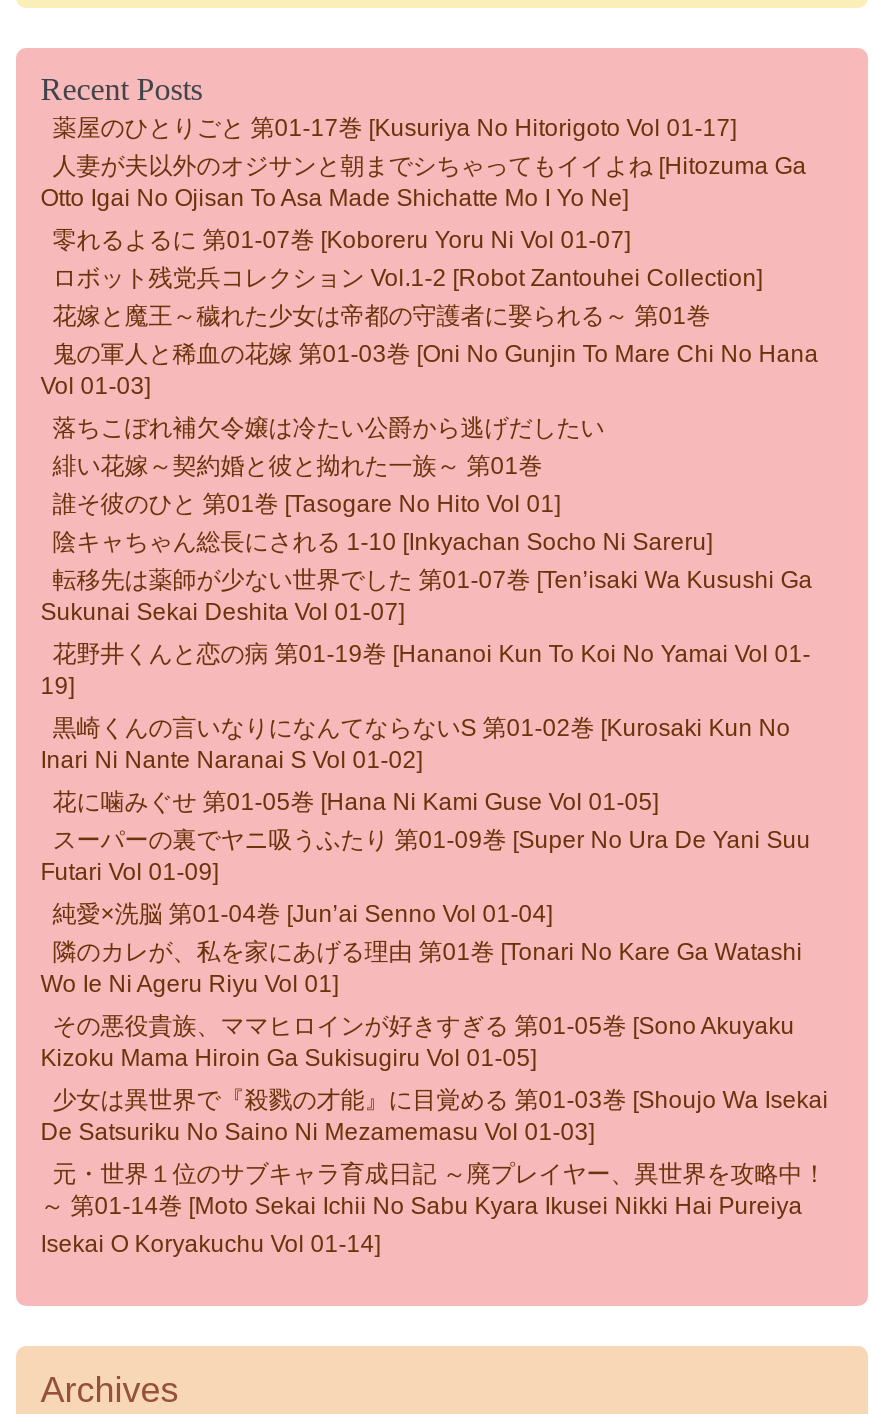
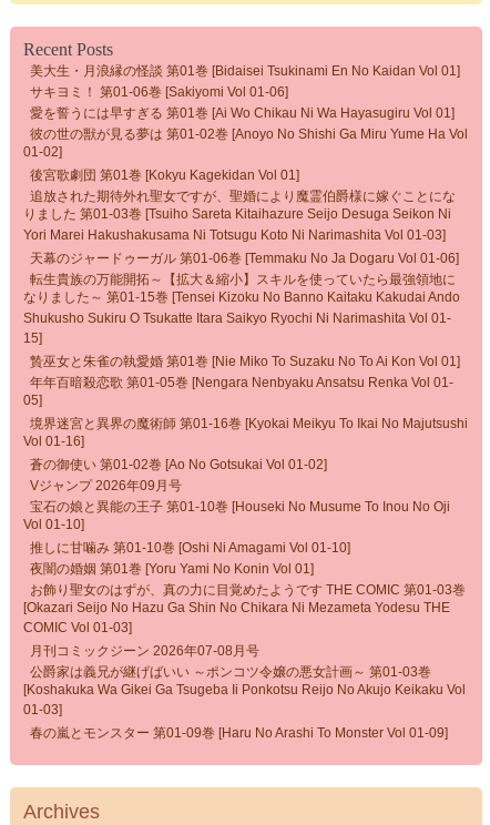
[40,114,828,1264] 薬屋のひとりごと 第01-17巻 [Kusuriya No Hitorigoto Vol 01-17] | 人妻が夫以外のオジサンと朝までシちゃってもイイよね [Hitozuma Ga | Otto Igai No Ojisan To Asa Made Shichatte Mo I Yo Ne] | 零れるよるに 第01-07巻 [Koboreru Yoru Ni Vol 01-07] | ロボット残党兵コレクション Vol.1-2 [Robot Zantouhei Collection] | 花嫁と魔王～穢れた少女は帝都の守護者に娶られる～ 第01巻 | 鬼の軍人と稀血の花嫁 第01-03巻 [Oni No Gunjin To Mare Chi No Hana | Vol 01-03] | 落ちこぼれ補欠令嬢は冷たい公爵から逃げだしたい | 緋い花嫁～契約婚と彼と拗れた一族～ 第01巻 | 誰そ彼のひと 第01巻 [Tasogare No Hito Vol 01] | 陰キャちゃん総長にされる 1-10 [Inkyachan Socho Ni Sareru] | 転移先は薬師が少ない世界でした 第01-07巻 [Ten’isaki Wa Kusushi Ga | Sukunai Sekai Deshita Vol 01-07] | 花野井くんと恋の病 第01-19巻 [Hananoi Kun To Koi No Yamai Vol 01- | 19] | 黒崎くんの言いなりになんてならないS 第01-02巻 [Kurosaki Kun No | Inari Ni Nante Naranai S Vol 01-02] | 花に噛みぐせ 第01-05巻 [Hana Ni Kami Guse Vol 01-05] | スーパーの裏でヤニ吸うふたり 第01-09巻 [Super No Ura De Yani Suu | Futari Vol 01-09] | 純愛×洗脳 第01-04巻 [jun’ai Senno Vol 01-04] | 隣のカレが、私を家にあげる理由 第01巻 [Tonari No Kare Ga Watashi | Wo Ie Ni Ageru Riyu Vol 01] | その悪役貴族、ママヒロインが好きすぎる 第01-05巻 [Sono Akuyaku | Kizoku Mama Hiroin Ga Sukisugiru Vol 01-05] | 少女は異世界で『殺戮の才能』に目覚める 第01-03巻 [Shoujo Wa Isekai | De Satsuriku No Saino Ni Mezamemasu Vol 01-03] | 元・世界１位のサブキャラ育成日記 ～廃プレイヤー、異世界を攻略中！ | ～ 第01-14巻 [Moto Sekai Ichii No Sabu Kyara Ikusei Nikki Hai Pureiya | Isekai O Koryakuchu Vol 01-14] -> [24,63,468,741] 美大生・月浪縁の怪談 第01巻 [Bidaisei Tsukinami En No Kaidan Vol 01] | サキヨミ！ 第01-06巻 [Sakiyomi Vol 01-06] | 愛を誓うには早すぎる 第01巻 [Ai Wo Chikau Ni Wa Hayasugiru Vol 01] | 彼の世の獣が見る夢は 第01-02巻 [Anoyo No Shishi Ga Miru Yume Ha Vol | 01-02] | 後宮歌劇団 第01巻 [Kokyu Kagekidan Vol 01] | 追放された期待外れ聖女ですが、聖婚により魔霊伯爵様に嫁ぐことにな | りました 第01-03巻 [Tsuiho Sareta Kitaihazure Seijo Desuga Seikon Ni | Yori Marei Hakushakusama Ni Totsugu Koto Ni Narimashita Vol 01-03] | 天幕のジャードゥーガル 第01-06巻 [Temmaku No Ja Dogaru Vol 01-06] | 転生貴族の万能開拓～【拡大＆縮小】スキルを使っていたら最強領地に | なりました～ 第01-15巻 [Tensei Kizoku No Banno Kaitaku Kakudai Ando | Shukusho Sukiru O Tsukatte Itara Saikyo Ryochi Ni Narimashita Vol 01- | 15] | 贄巫女と朱雀の執愛婚 第01巻 [Nie Miko To Suzaku No To Ai Kon Vol 01] | 年年百暗殺恋歌 第01-05巻 [Nengara Nenbyaku Ansatsu Renka Vol 01- | 05] | 境界迷宮と異界の魔術師 第01-16巻 [Kyokai Meikyu To Ikai No Majutsushi | Vol 01-16] | 蒼の御使い 第01-02巻 [Ao No Gotsukai Vol 01-02] | Vジャンプ 2026年09月号 | 宝石の娘と異能の王子 第01-10巻 [Houseki No Musume To Inou No Oji | Vol 01-10] | 推しに甘噛み 第01-10巻 [Oshi Ni Amagami Vol 01-10] | 夜闇の婚姻 第01巻 [Yoru Yami No Konin Vol 01] | お飾り聖女のはずが、真の力に目覚めたようです THE COMIC 第01-03巻 | [Okazari Seijo No Hazu Ga Shin No Chikara Ni Mezameta Yodesu THE | COMIC Vol 01-03] | 月刊コミックジーン 2026年07-08月号 | 公爵家は義兄が継げばいい ～ポンコツ令嬢の悪女計画～ 第01-03巻 | [Koshakuka Wa Gikei Ga Tsugeba Ii Ponkotsu Reijo No Akujo Keikaku Vol | 01-03] | 春の嵐とモンスター 第01-09巻 [Haru No Arashi To Monster Vol 01-09]

